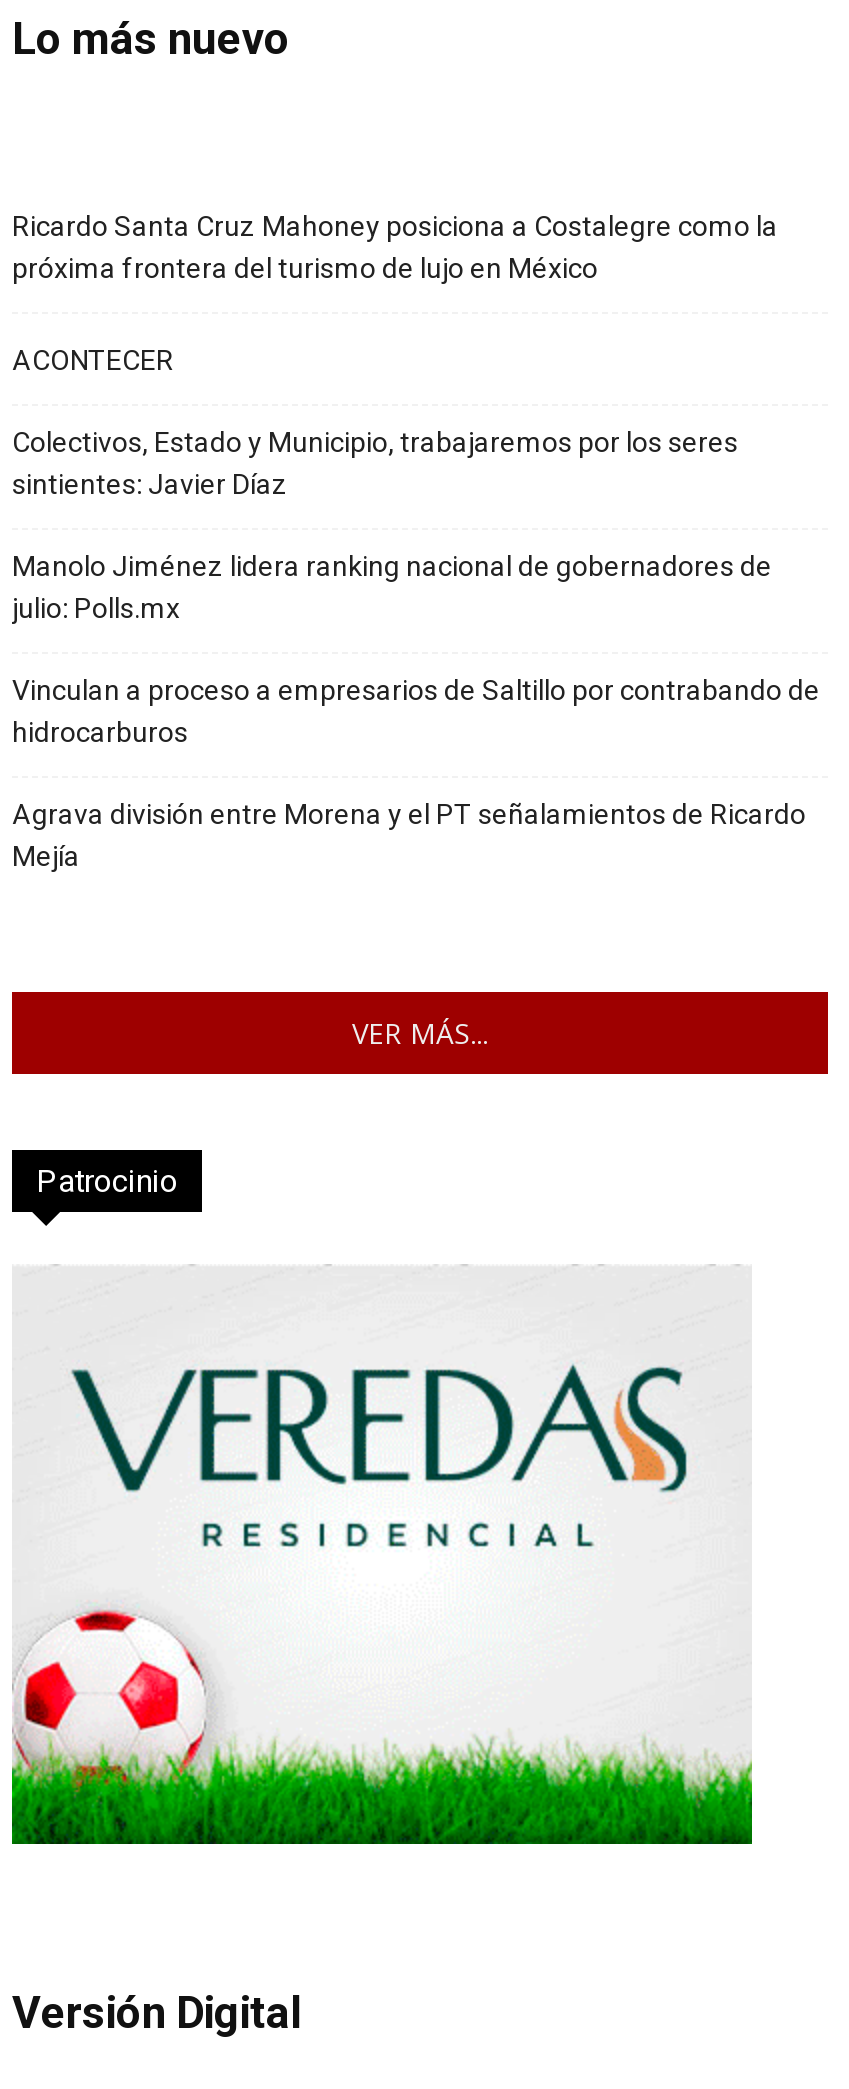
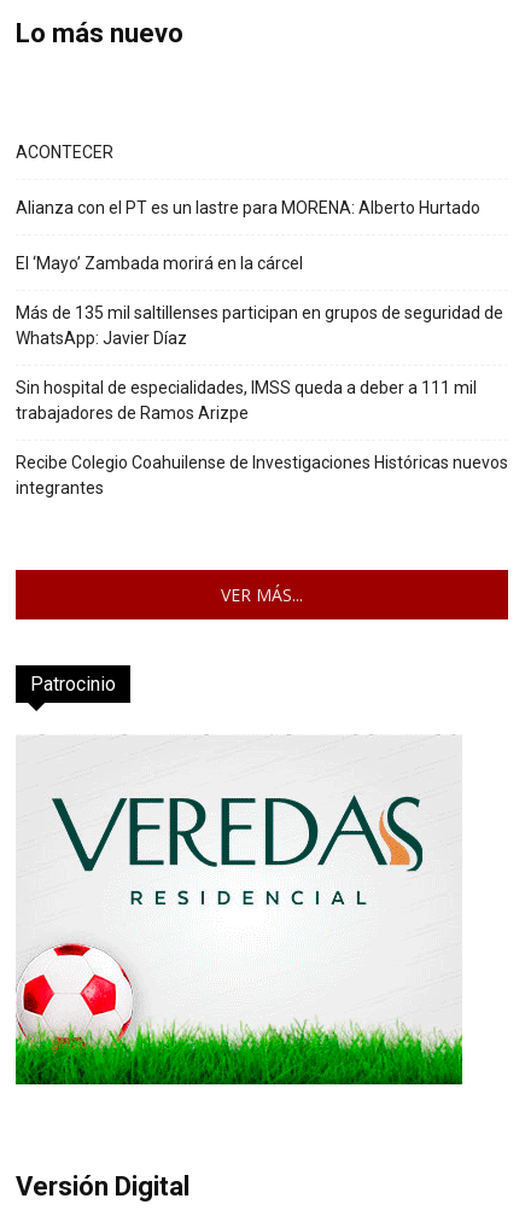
[12,210,778,284] Ricardo Santa Cruz Mahoney posiciona a Costalegre como la | próxima frontera del turismo de lujo en México -> none
moved [12,344,174,376] -> [16,142,113,162]: ACONTECER
[12,426,820,872] Colectivos, Estado y Municipio, trabajaremos por los seres | sintientes: Javier Díaz | Manolo Jiménez lidera ranking nacional de gobernadores de | julio: Polls.mx | Vinculan a proceso a empresarios de Saltillo por contrabando de | hidrocarburos | Agrava división entre Morena y el PT señalamientos de Ricardo | Mejía -> [16,198,508,497] Alianza con el PT es un lastre para MORENA: Alberto Hurtado | El ‘Mayo’ Zambada morirá en la cárcel | Más de 135 mil saltillenses participan en grupos de seguridad de | WhatsApp: Javier Díaz | Sin hospital de especialidades, IMSS queda a deber a 111 mil | trabajadores de Ramos Arizpe | Recibe Colegio Coahuilense de Investigaciones Históricas nuevos | integrantes

